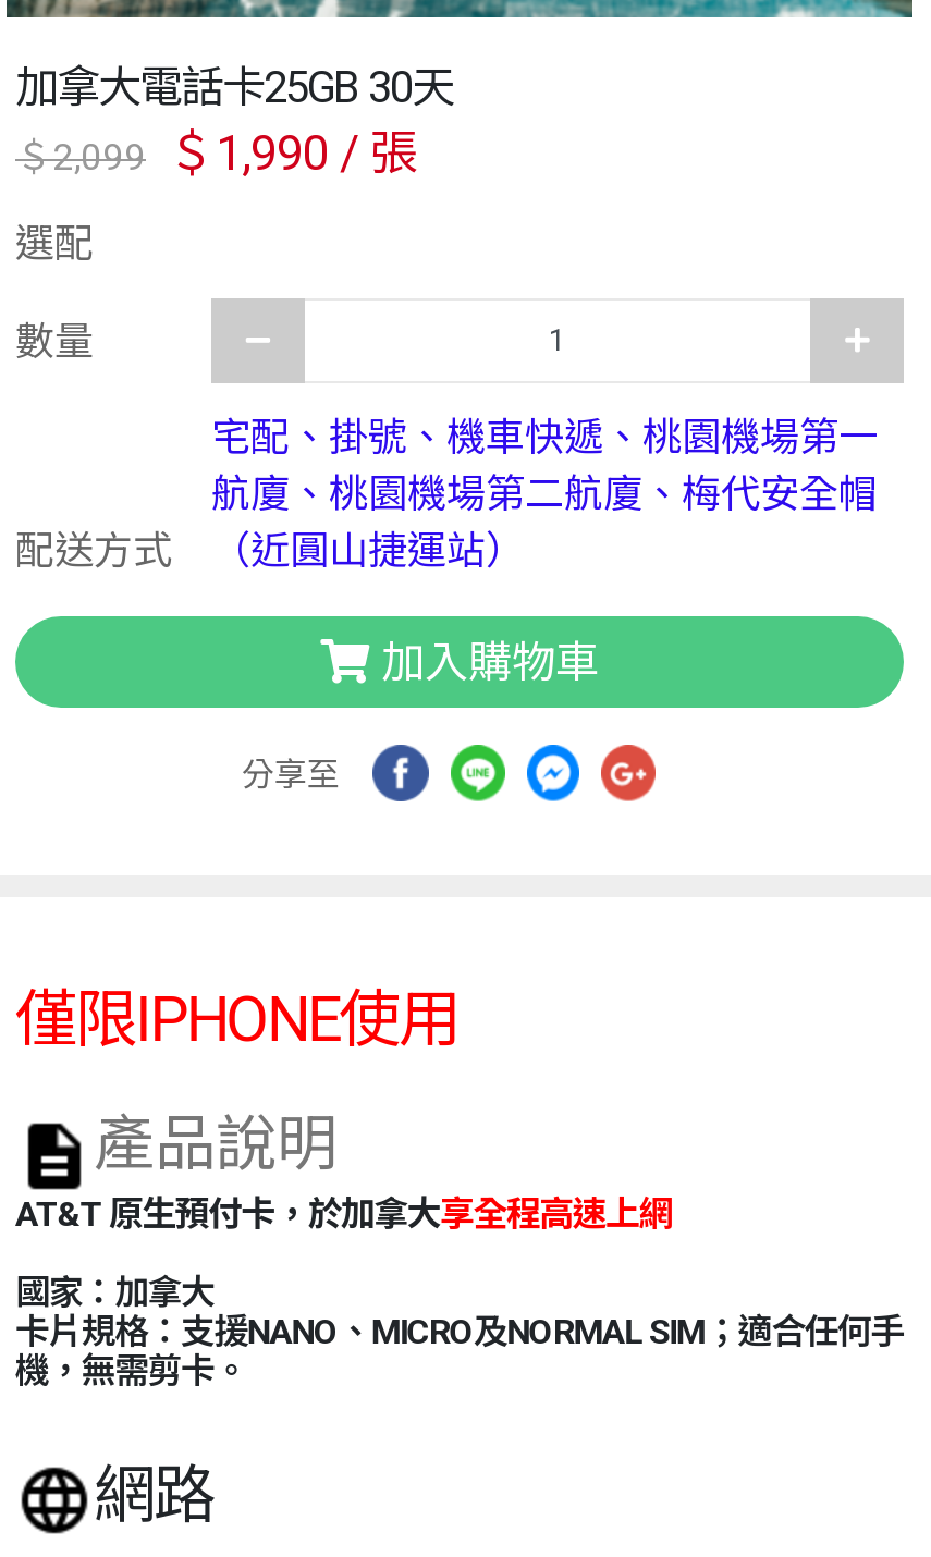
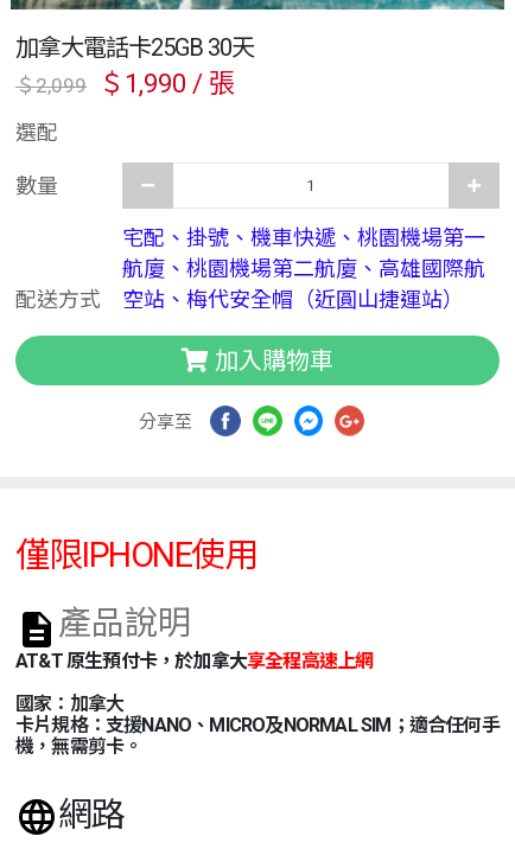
[211,470,878,573] 航廈、桃園機場第二航廈、梅代安全帽 | （近圓山捷運站） -> [122,256,485,312] 航廈、桃園機場第二航廈、高雄國際航 | 空站、梅代安全帽（近圓山捷運站）

